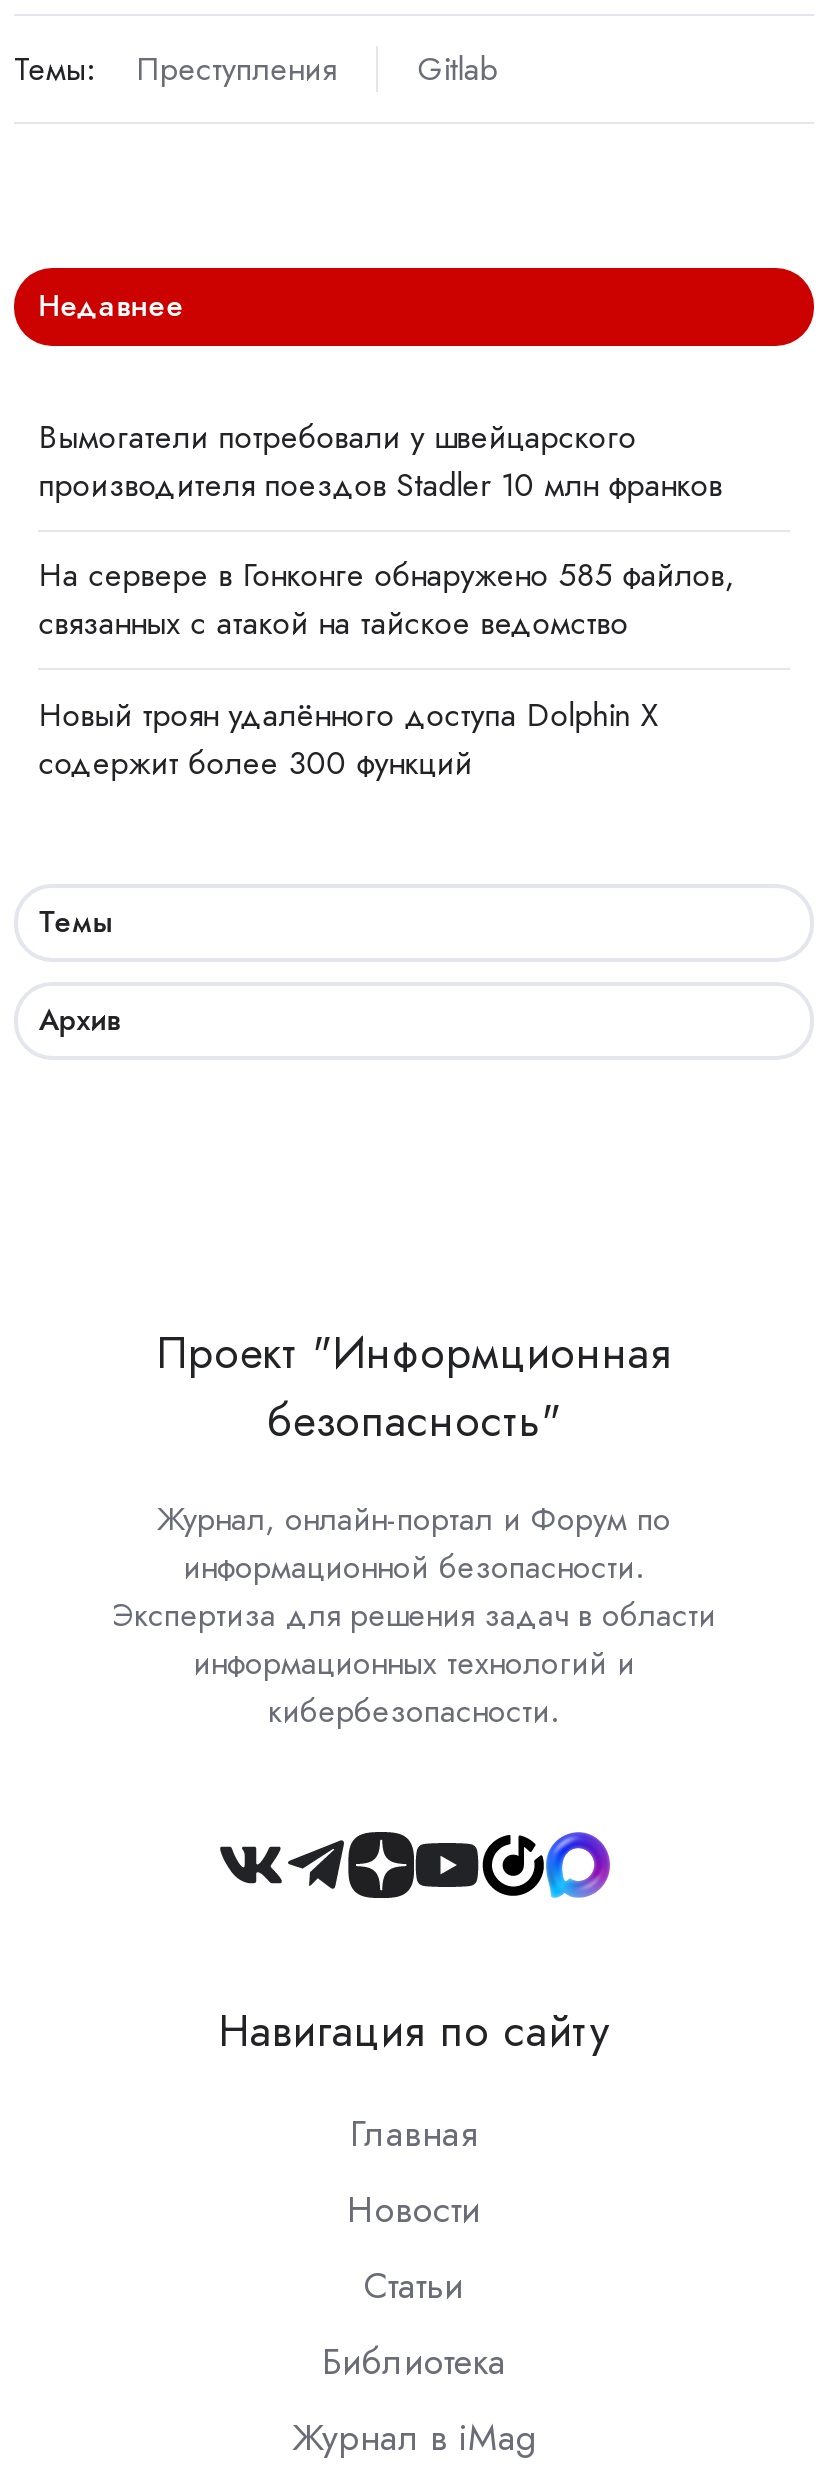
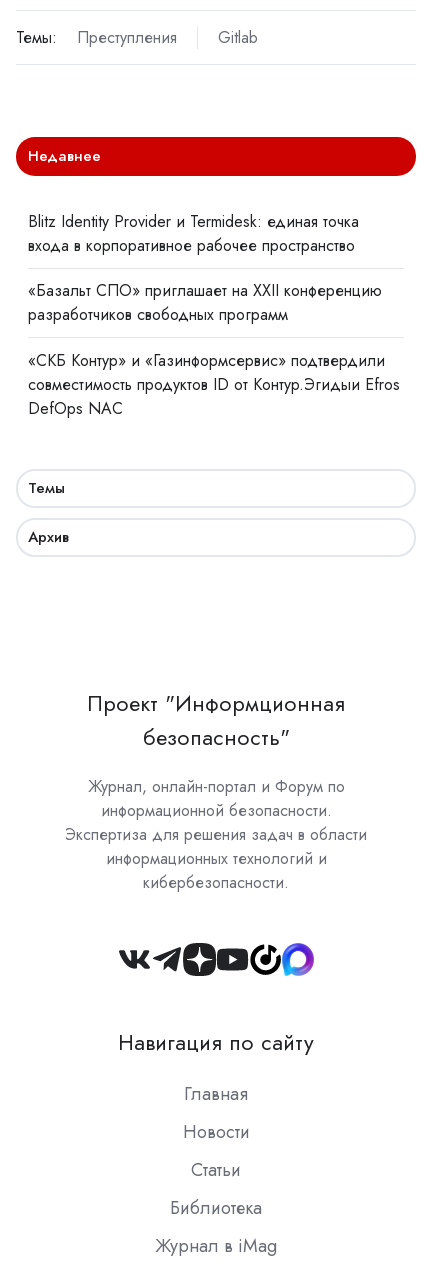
[38,414,722,508] Вымогатели потребовали у швейцарского | производителя поездов Stadler 10 млн франков -> [28,210,359,257] Blitz Identity Provider и Termidesk: единая точка | входа в корпоративное рабочее пространство
[38,553,734,647] На сервере в Гонконге обнаружено 585 файлов, | связанных с атакой на тайское ведомство -> [28,279,382,326] «Базальт СПО» приглашает на XXII конференцию | разработчиков свободных программ
[38,691,658,785] Новый троян удалённого доступа Dolphin X | содержит более 300 функций -> [28,348,400,419] «СКБ Контур» и «Газинформсервис» подтвердили | совместимость продуктов ID от Контур.Эгидыи Efros | DefOps NAC

